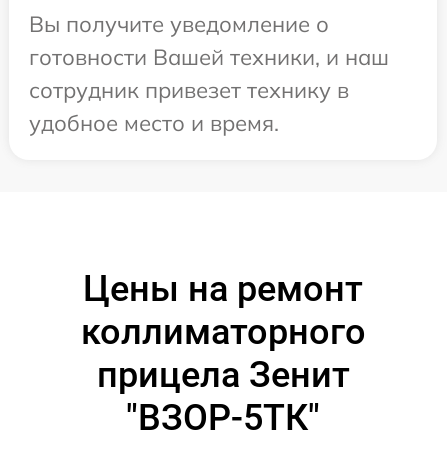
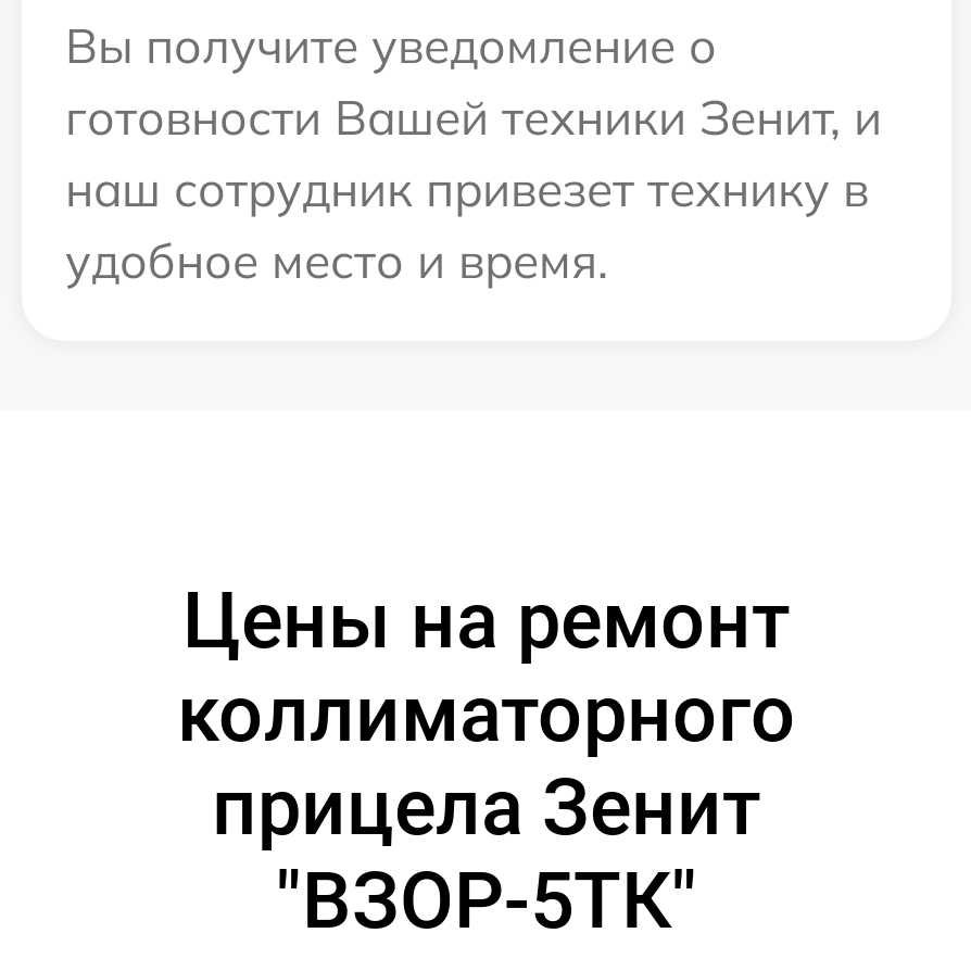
[29,43,389,104] готовности Вашей техники, и наш | сотрудник привезет технику в -> [65,88,882,220] готовности Вашей техники Зенит, и | наш сотрудник привезет технику в

